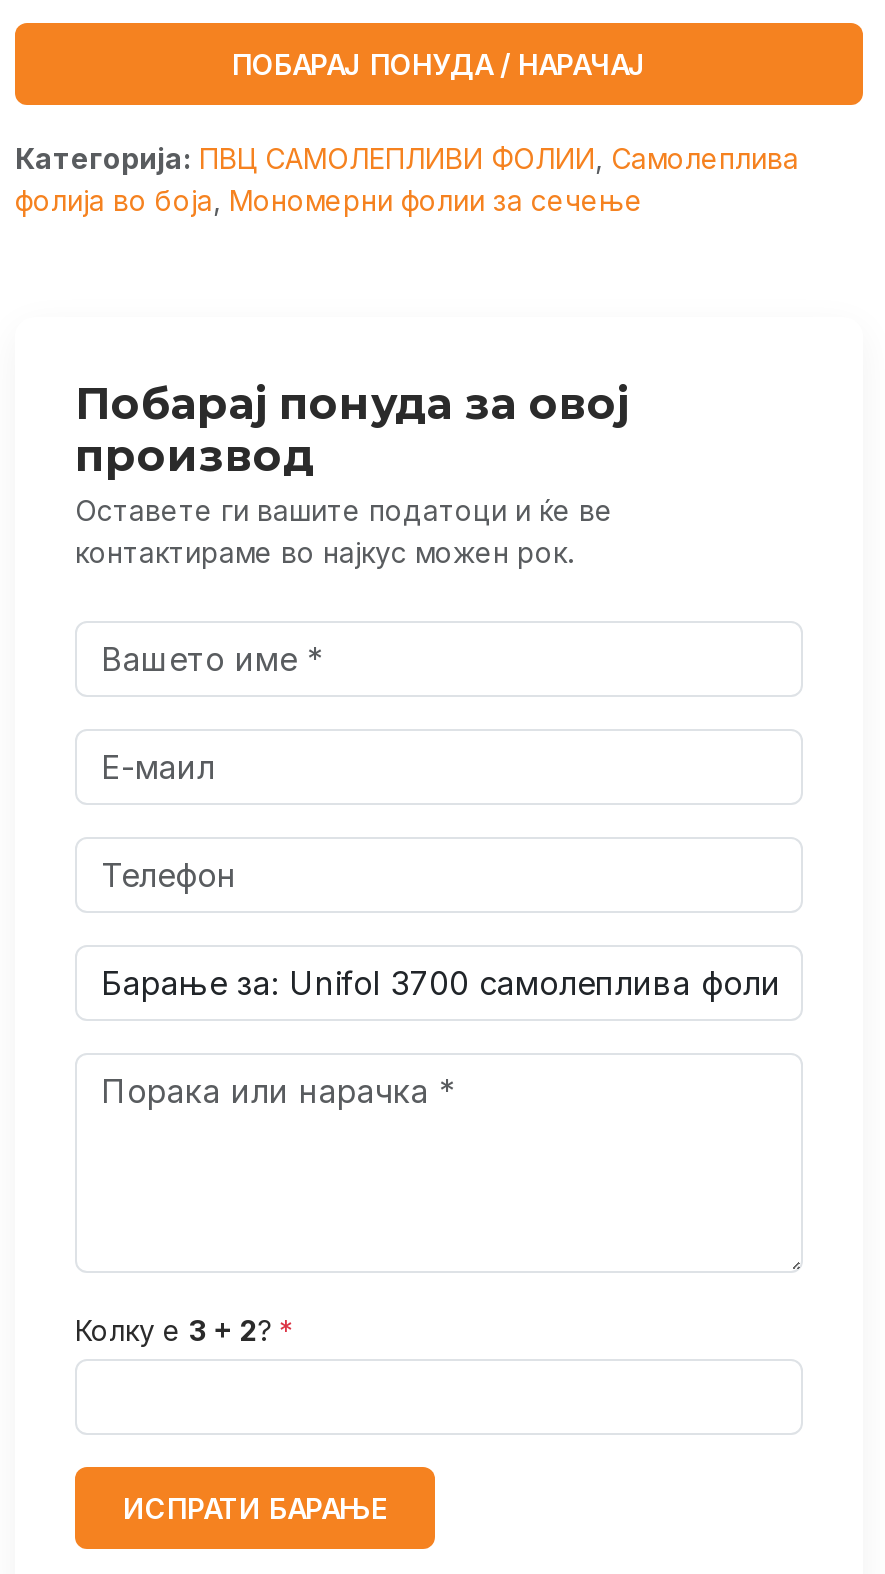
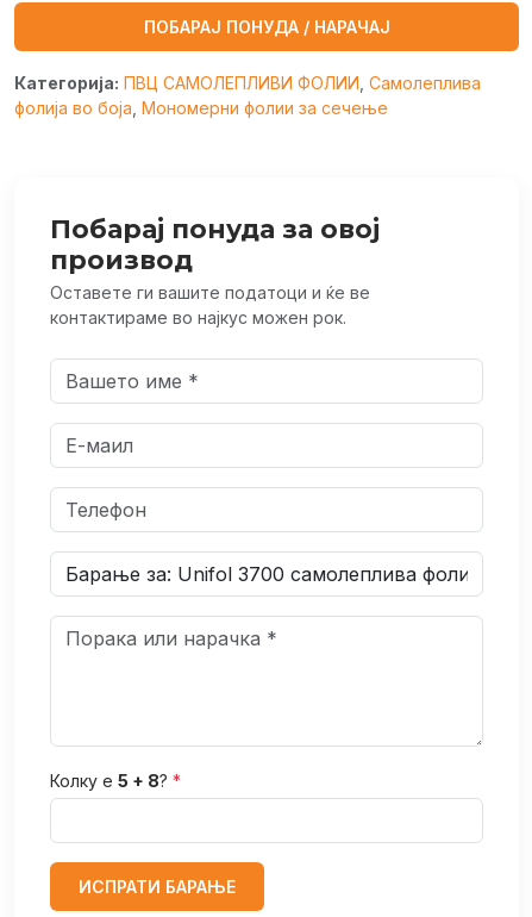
[75,1313,293,1347] Колку е 3 + 2? * -> [50,771,181,791] Колку е 5 + 8? *

